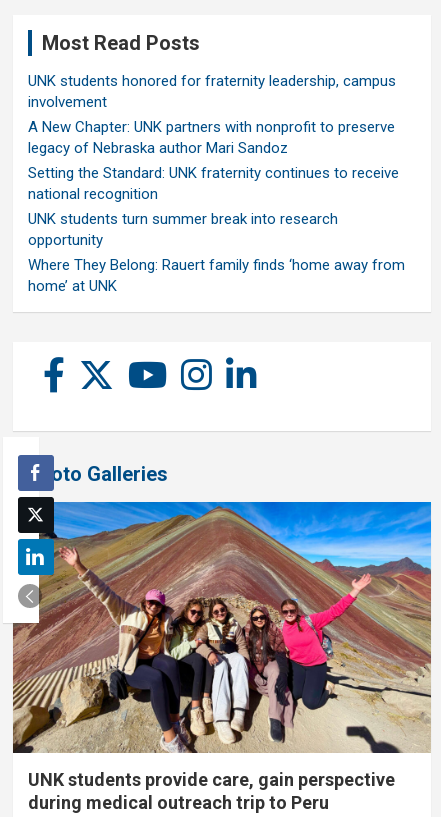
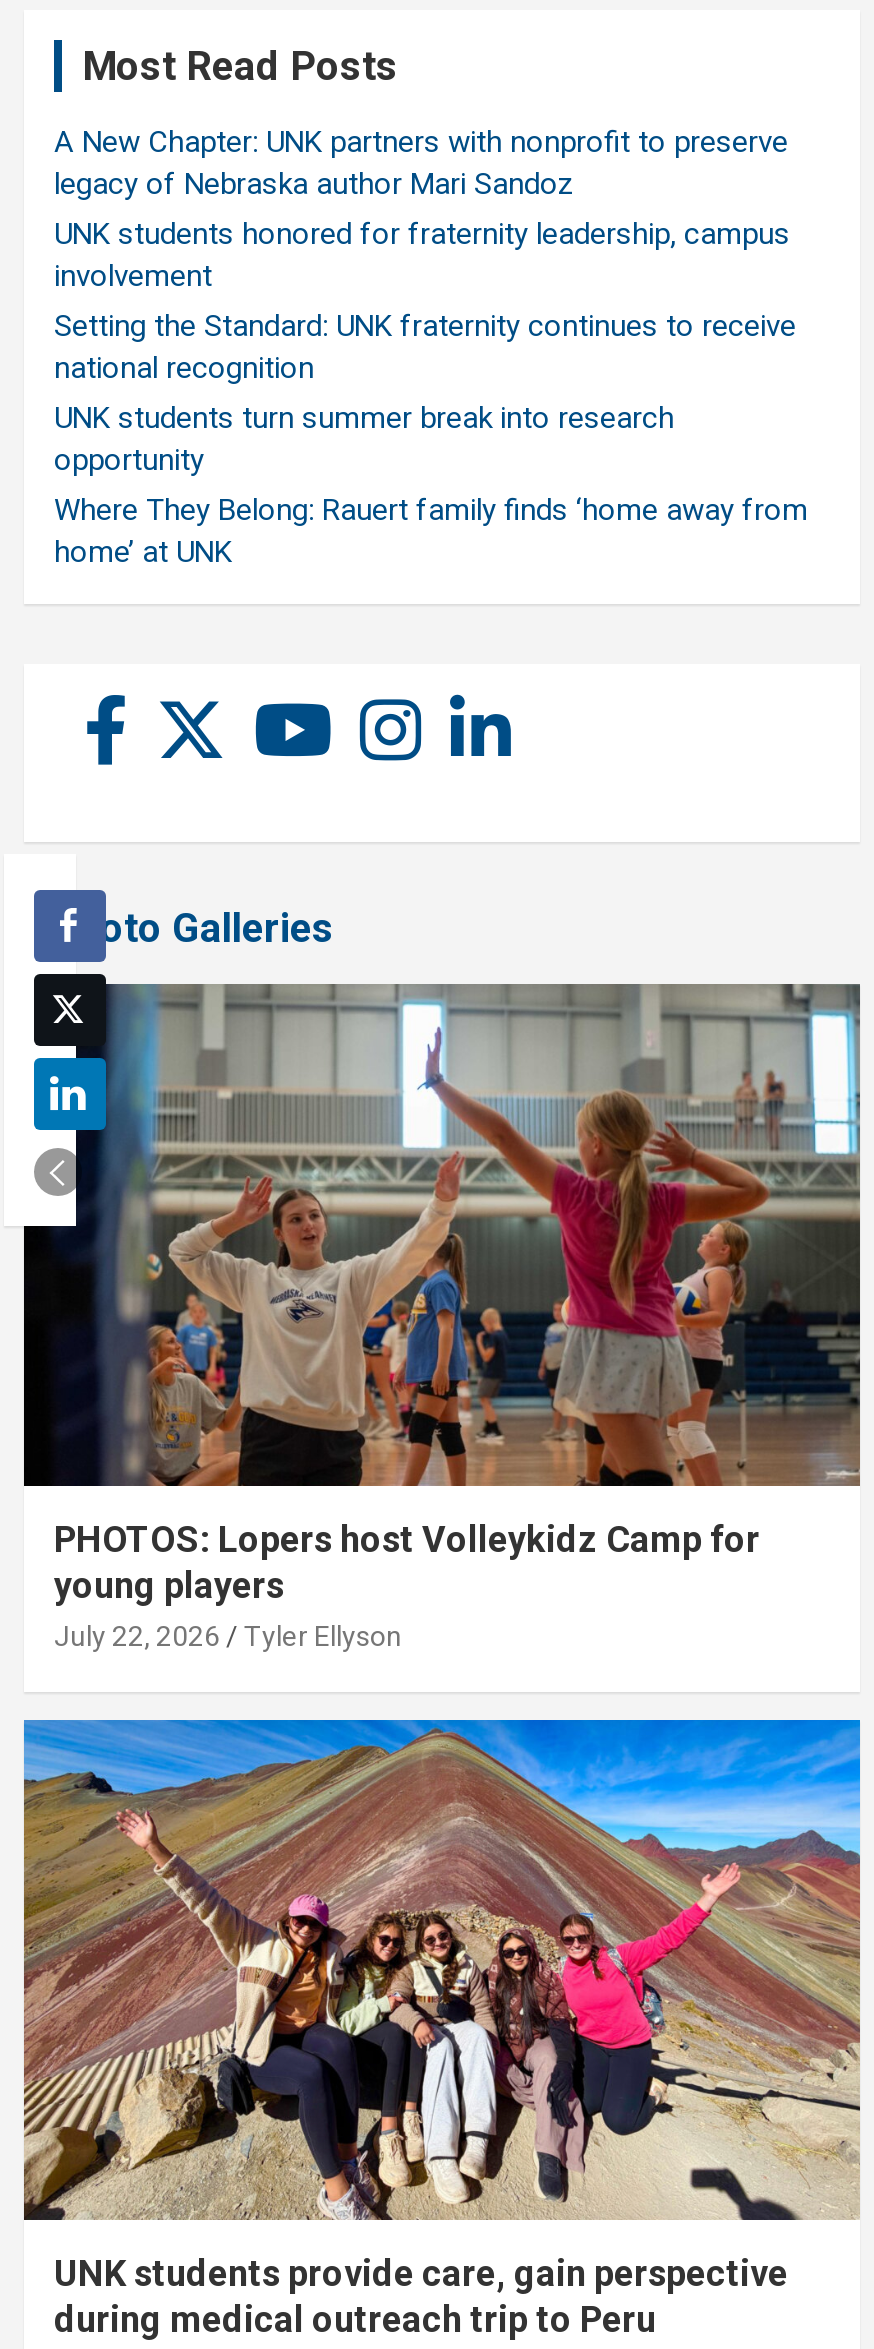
moved [28,118,395,157] -> [54,124,788,202]: A New Chapter: UNK partners with nonprofit to preserve | legacy of Nebraska author Mari Sandoz
none -> [22,982,862,1651] [image] | PHOTOS: Lopers host Volleykidz Camp for | young players | July 22, 2026 | Tyler Ellyson
none -> [22,1718,106,1962] [image]

